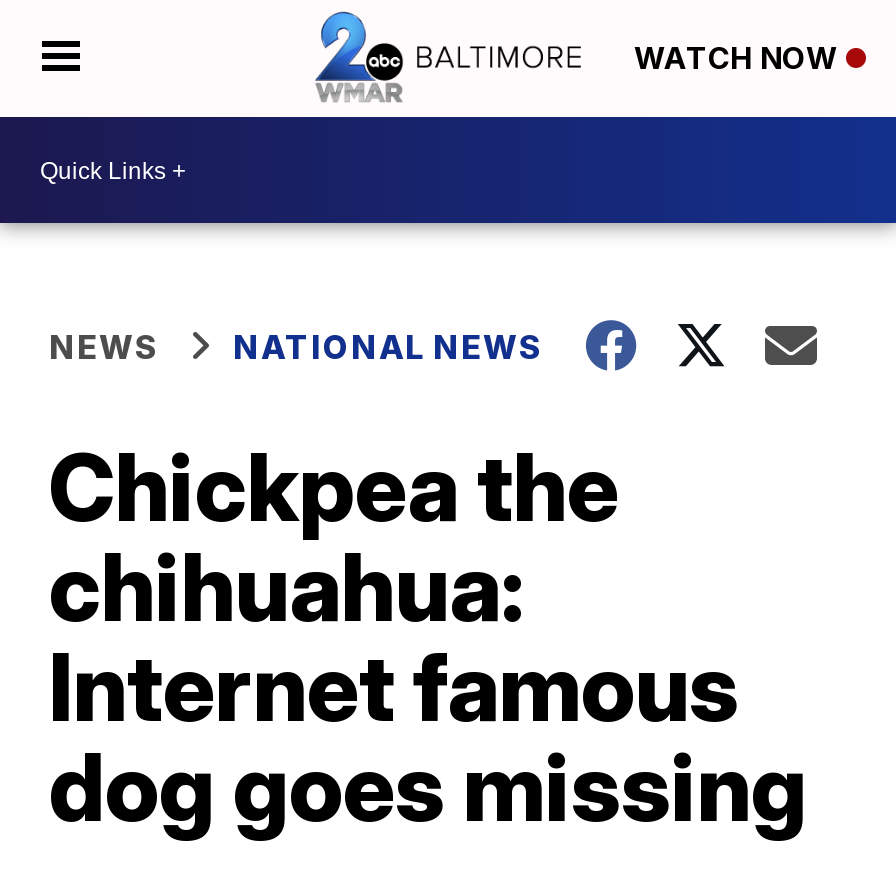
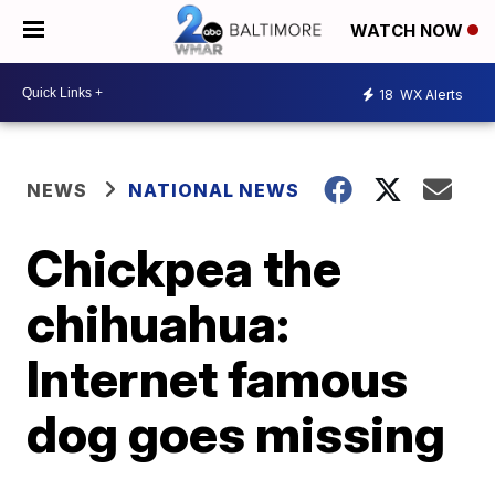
none -> [379,86,463,102] 18 WX Alerts

